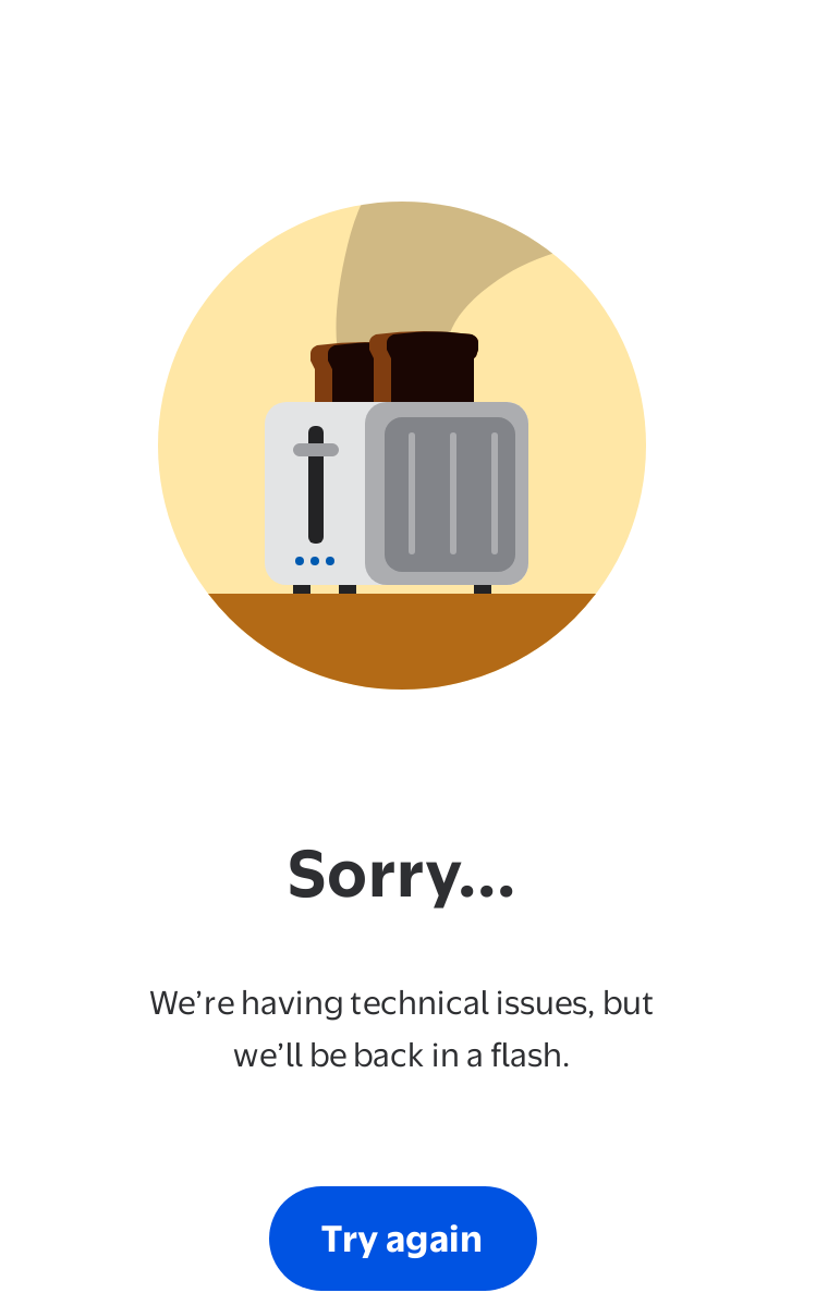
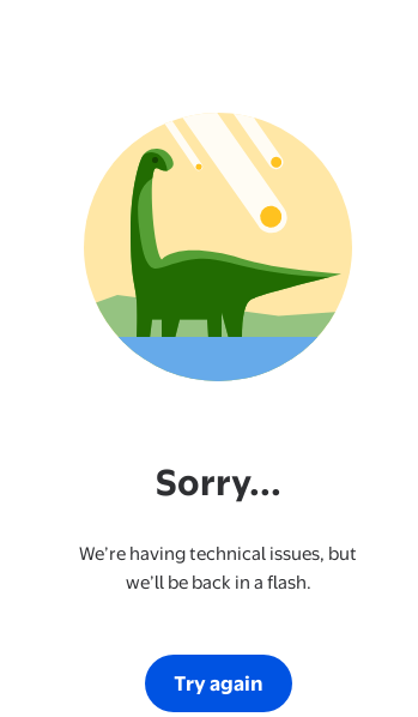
[182,202,618,692] [image] -> [96,114,340,382] [image]

